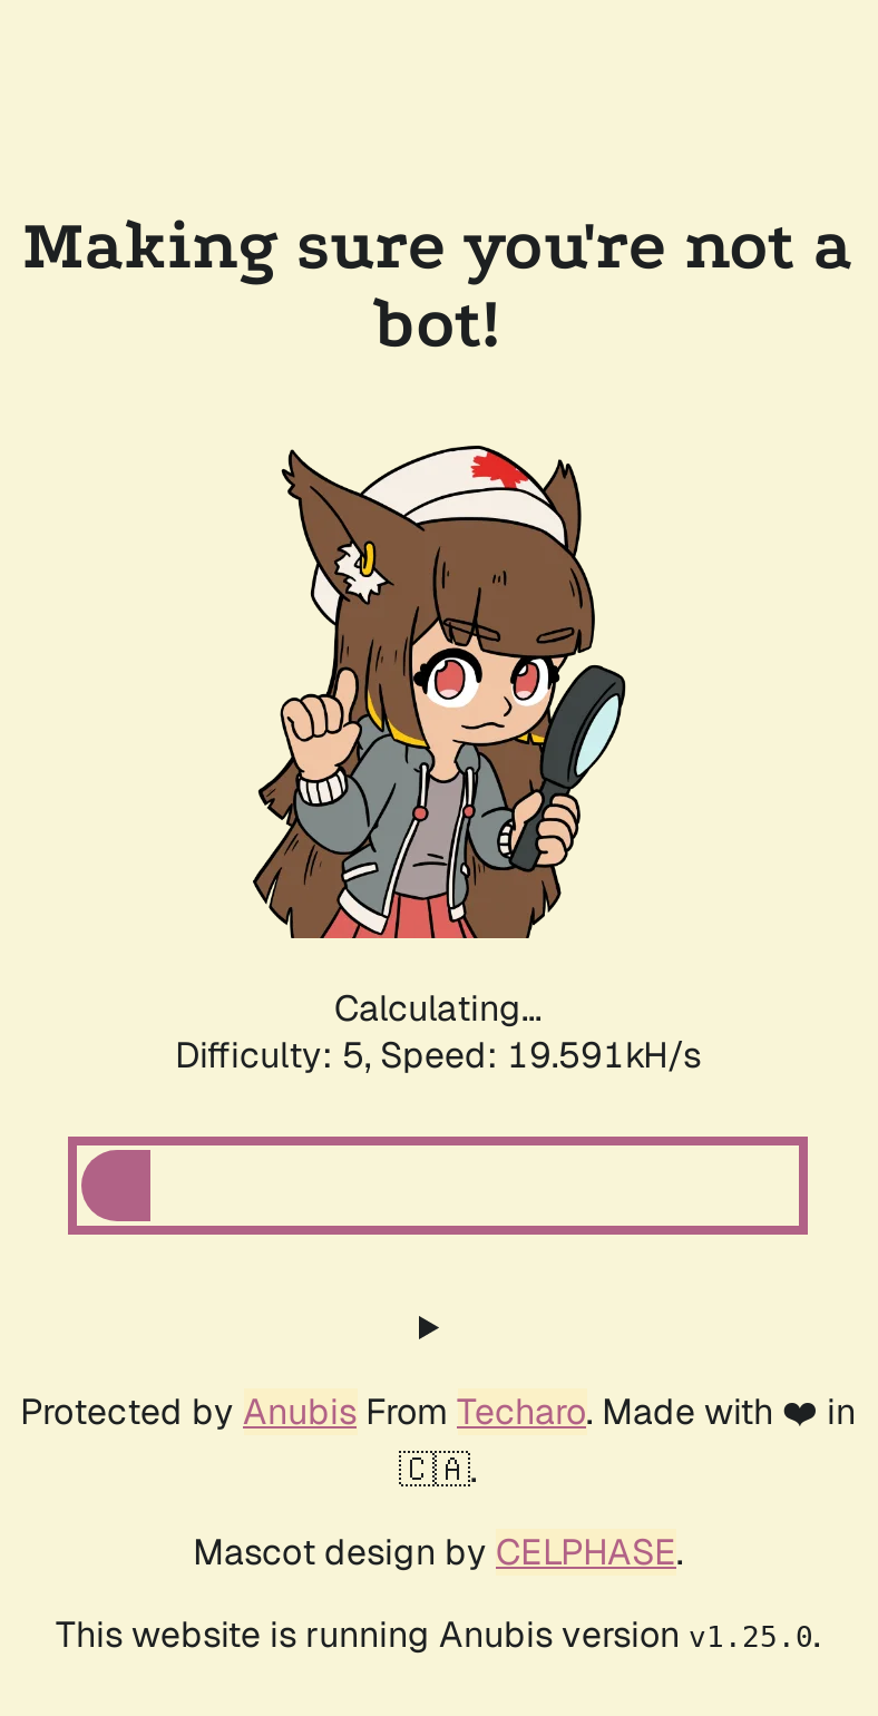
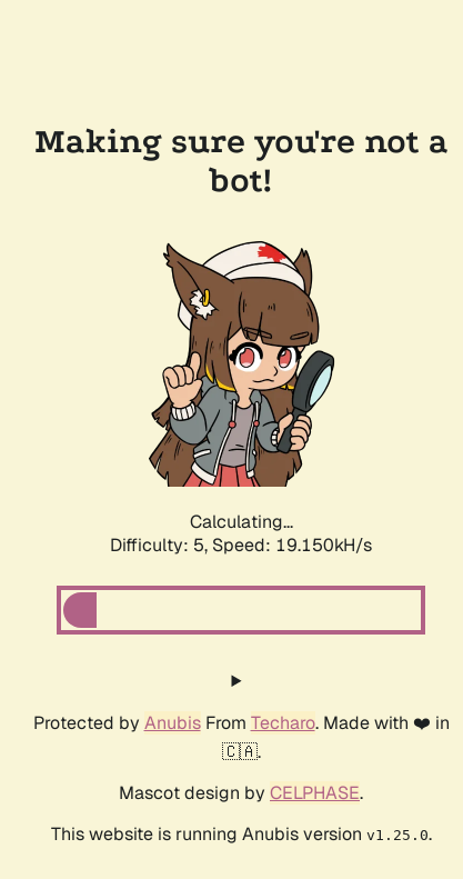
[175,1032,701,1079] Difficulty: 5, Speed: 19.591kH/s -> [110,533,372,557] Difficulty: 5, Speed: 19.150kH/s

